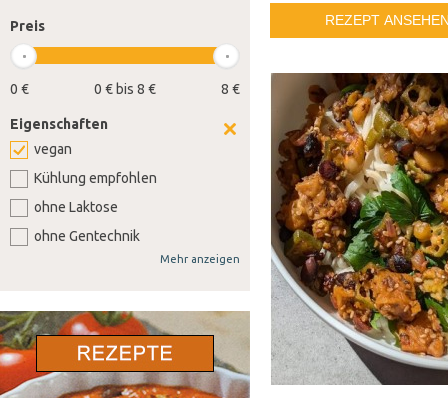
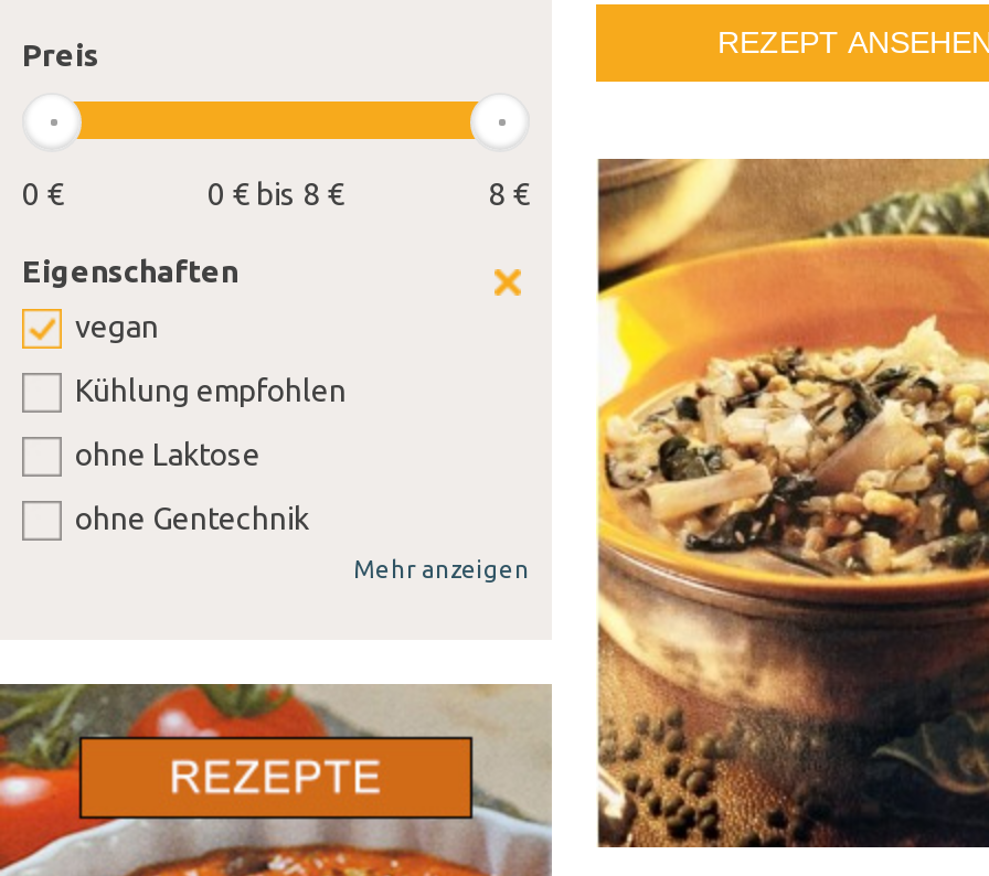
[270,72,445,385] [image] -> [596,157,982,847] [image]

